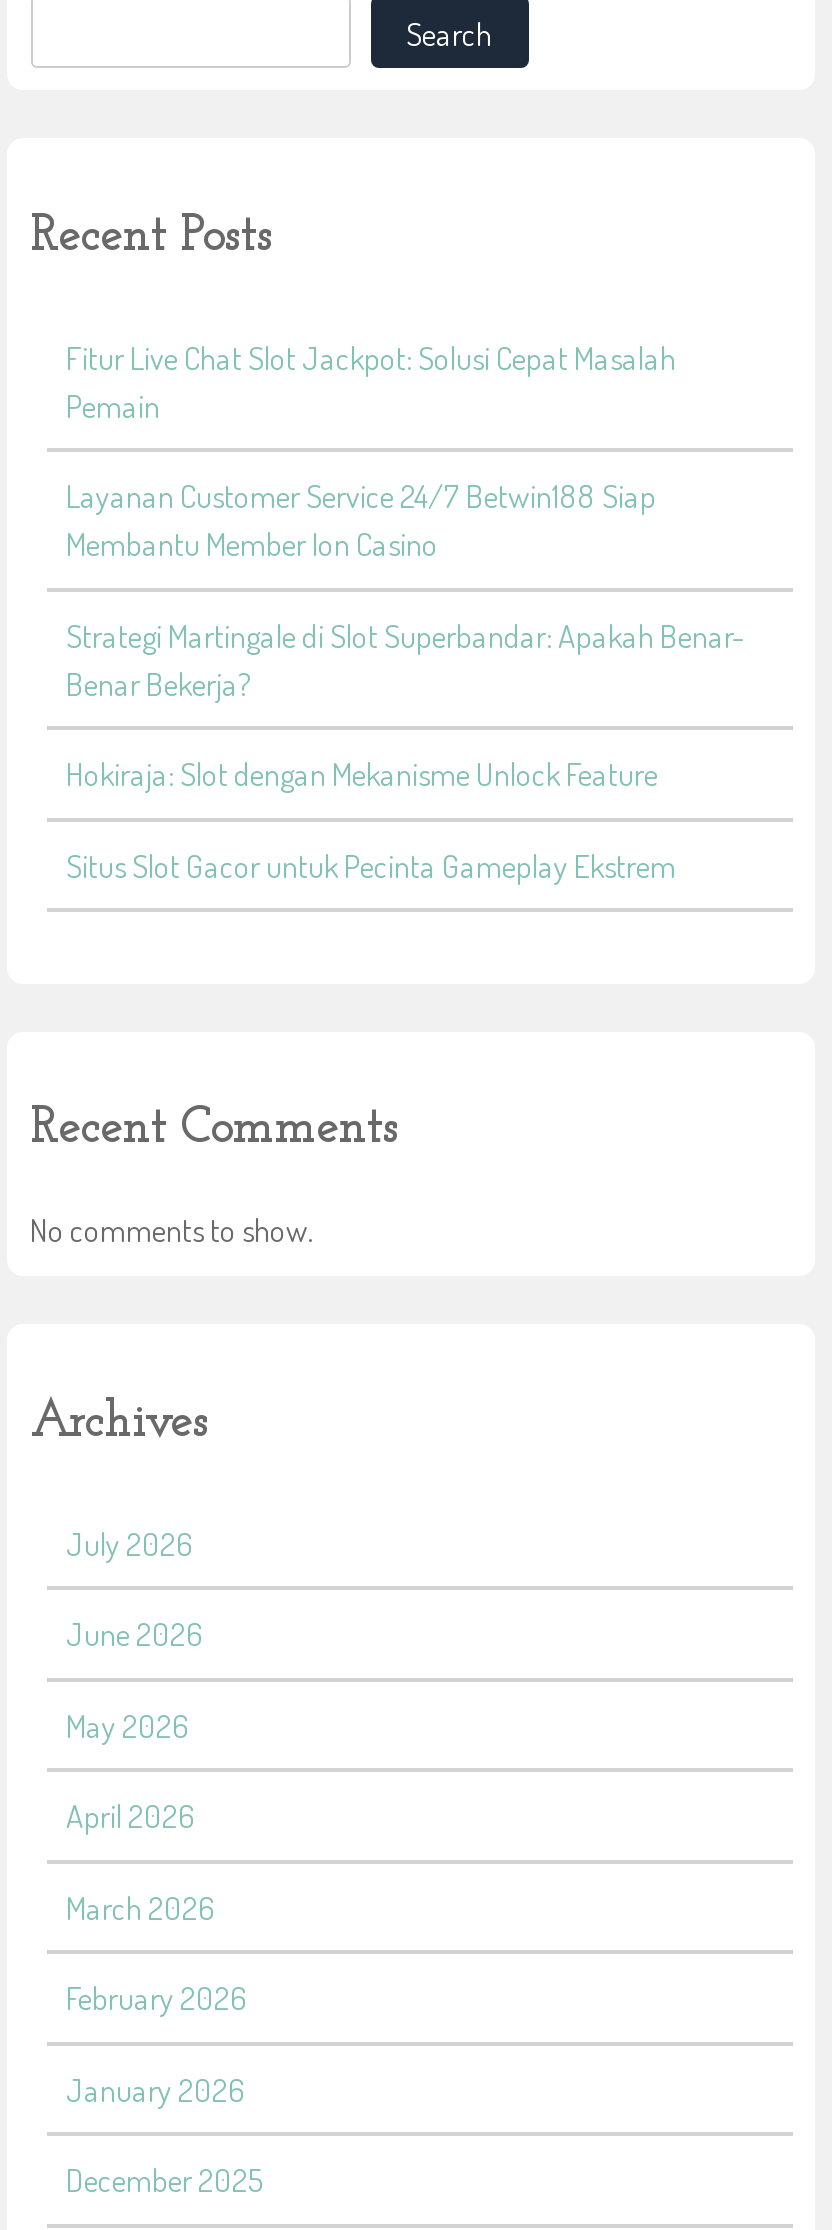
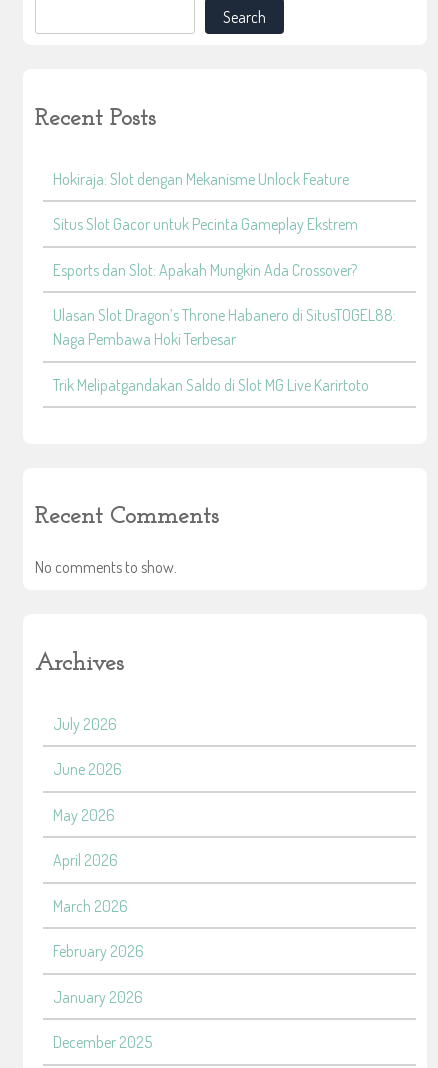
[66,337,744,703] Fitur Live Chat Slot Jackpot: Solusi Cepat Masalah | Pemain | Layanan Customer Service 24/7 Betwin188 Siap | Membantu Member Ion Casino | Strategi Martingale di Slot Superbandar: Apakah Benar- | Benar Bekerja? -> none
moved [66,754,676,885] -> [52,168,357,234]: Hokiraja: Slot dengan Mekanisme Unlock Feature | Situs Slot Gacor untuk Pecinta Gameplay Ekstrem
none -> [52,259,395,394] Esports dan Slot: Apakah Mungkin Ada Crossover? | Ulasan Slot Dragon’s Throne Habanero di SitusTOGEL88: | Naga Pembawa Hoki Terbesar | Trik Melipatgandakan Saldo di Slot MG Live Karirtoto

